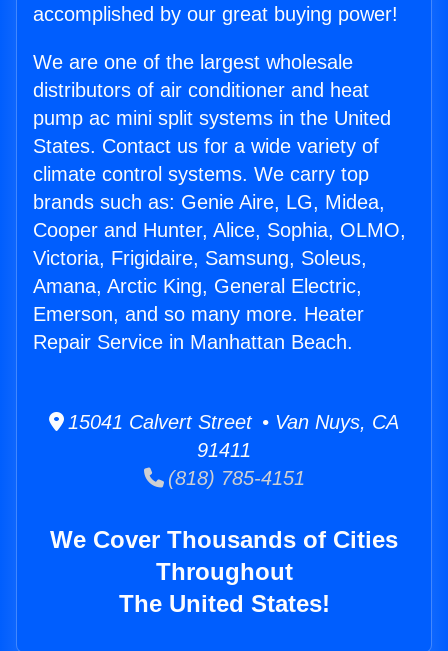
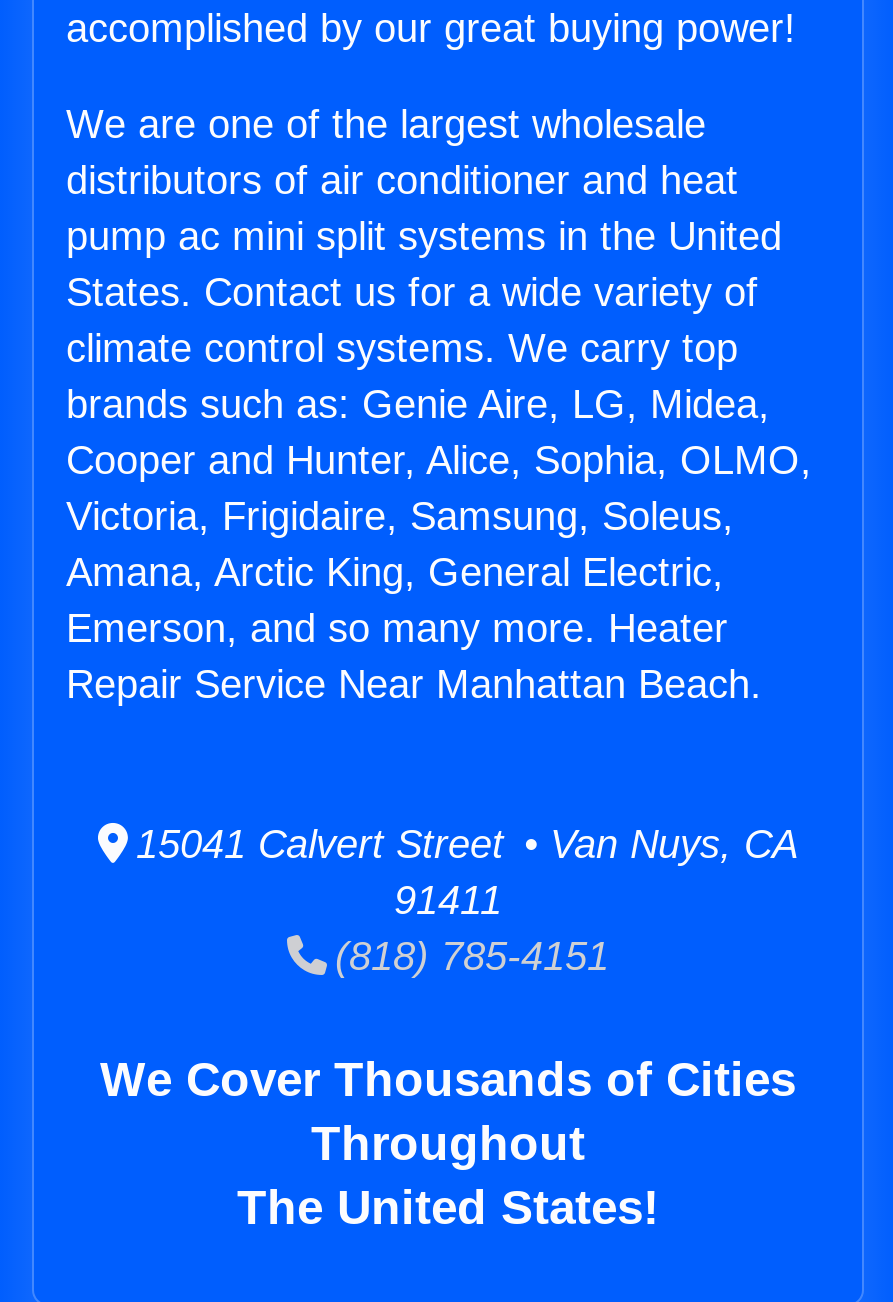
[33,331,353,353] Repair Service in Manhattan Beach. -> [66,662,762,706] Repair Service Near Manhattan Beach.

